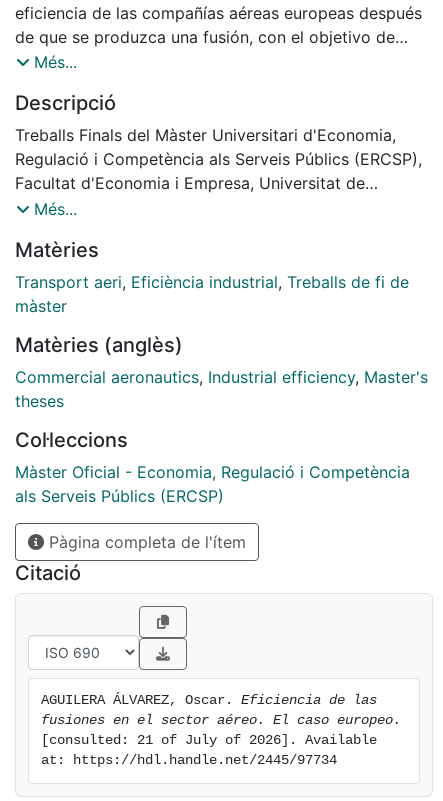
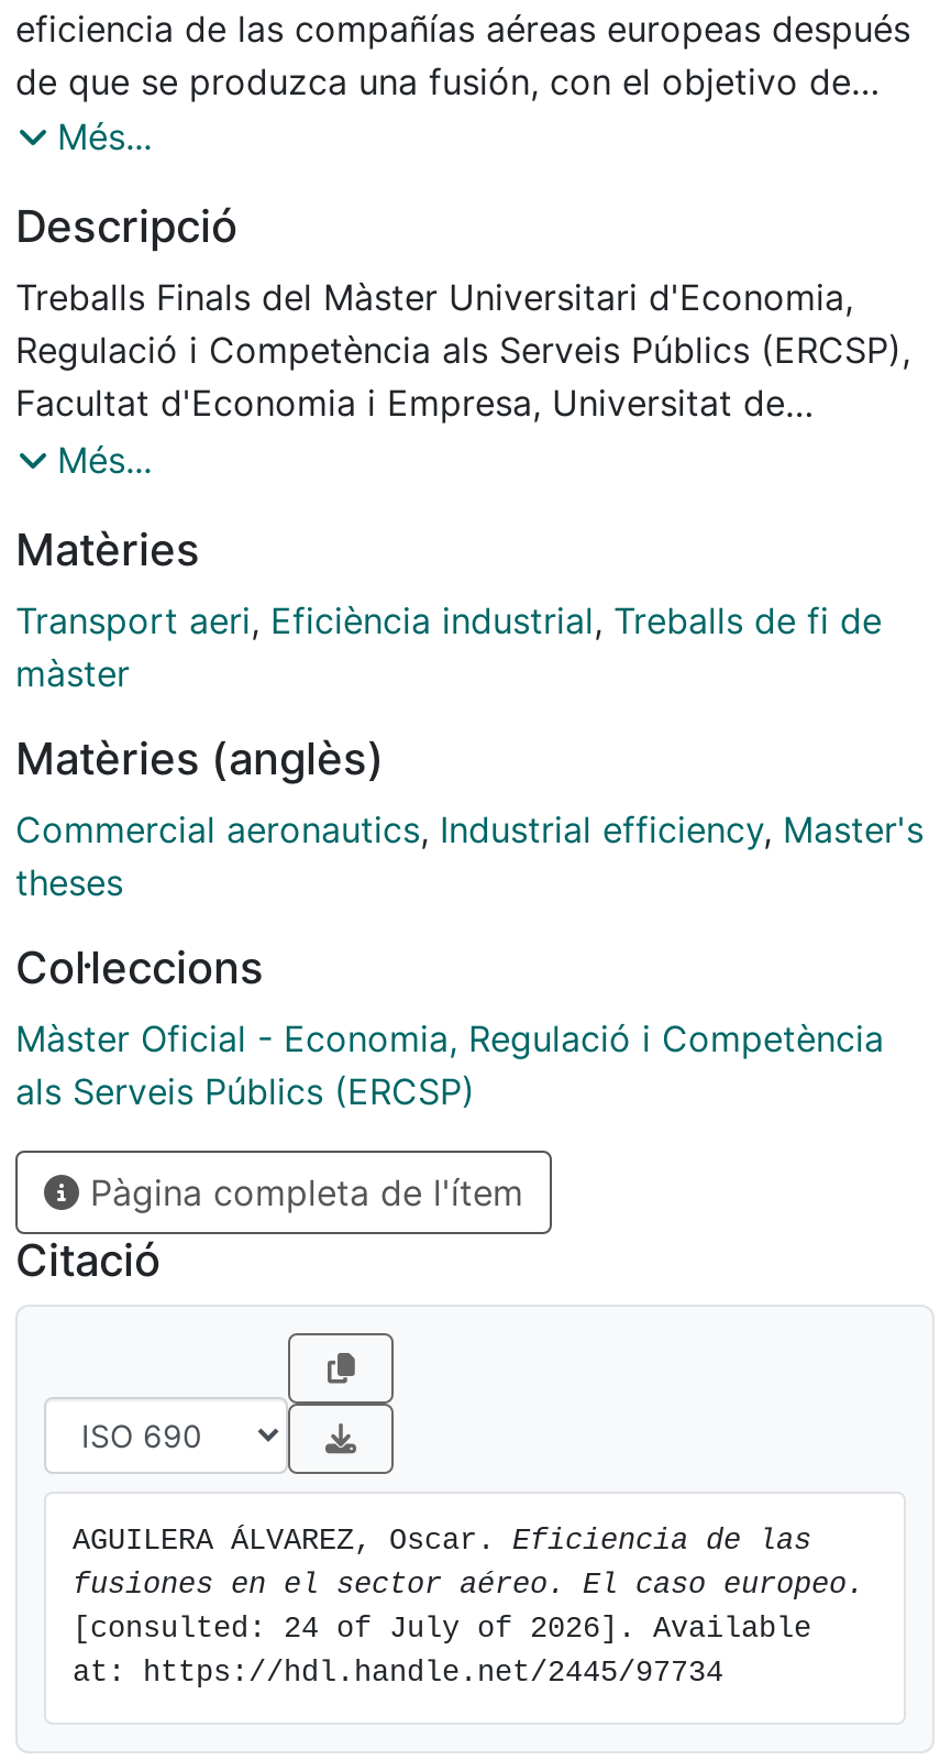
[41,733,377,748] [consulted: 21 of July of 2026]. Available -> [73,1613,811,1646] [consulted: 24 of July of 2026]. Available

